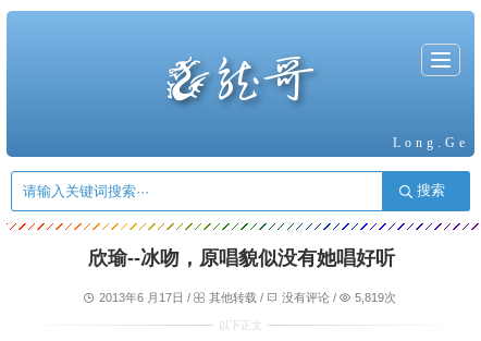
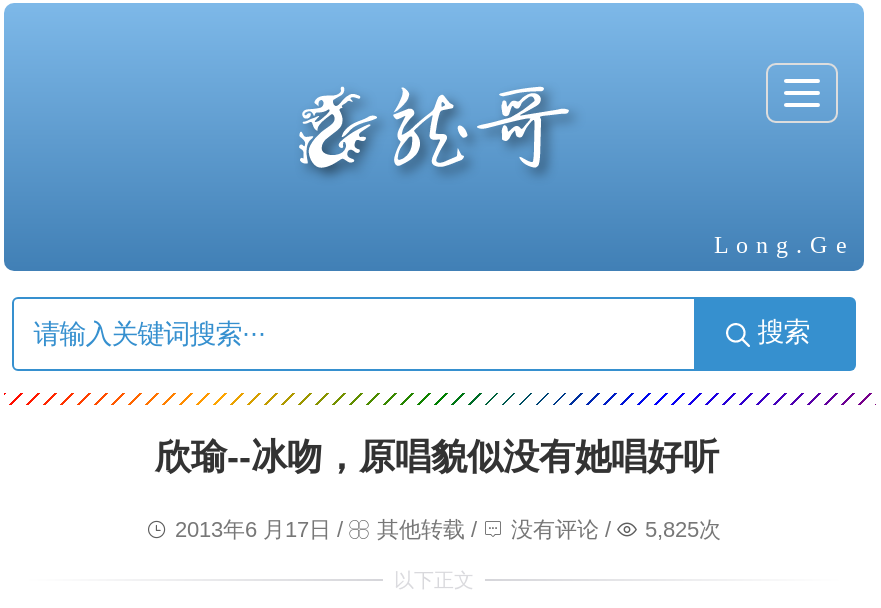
[96,291,397,304] 2013年6 月17日 / 其他转载/ 没有评论/ 5,819次 -> [169,518,721,542] 2013年6 月17日 / 其他转载/ 没有评论/ 5,825次

